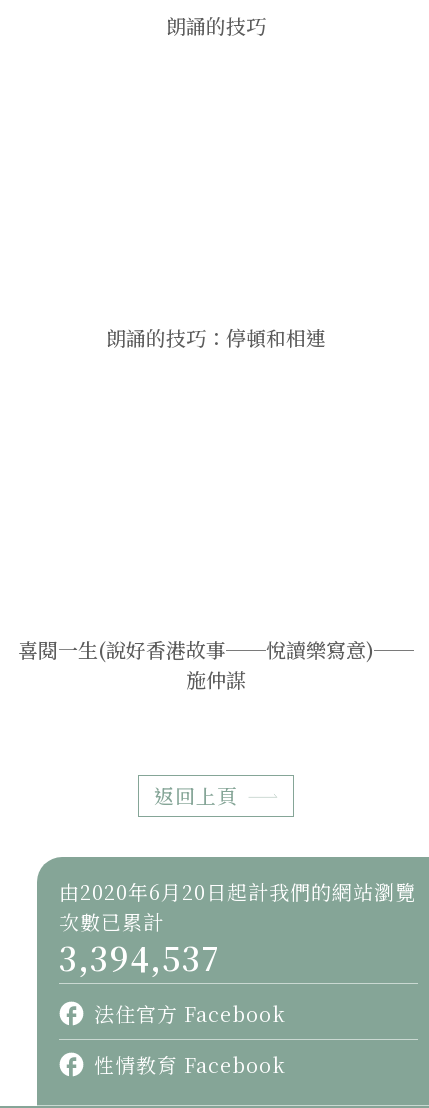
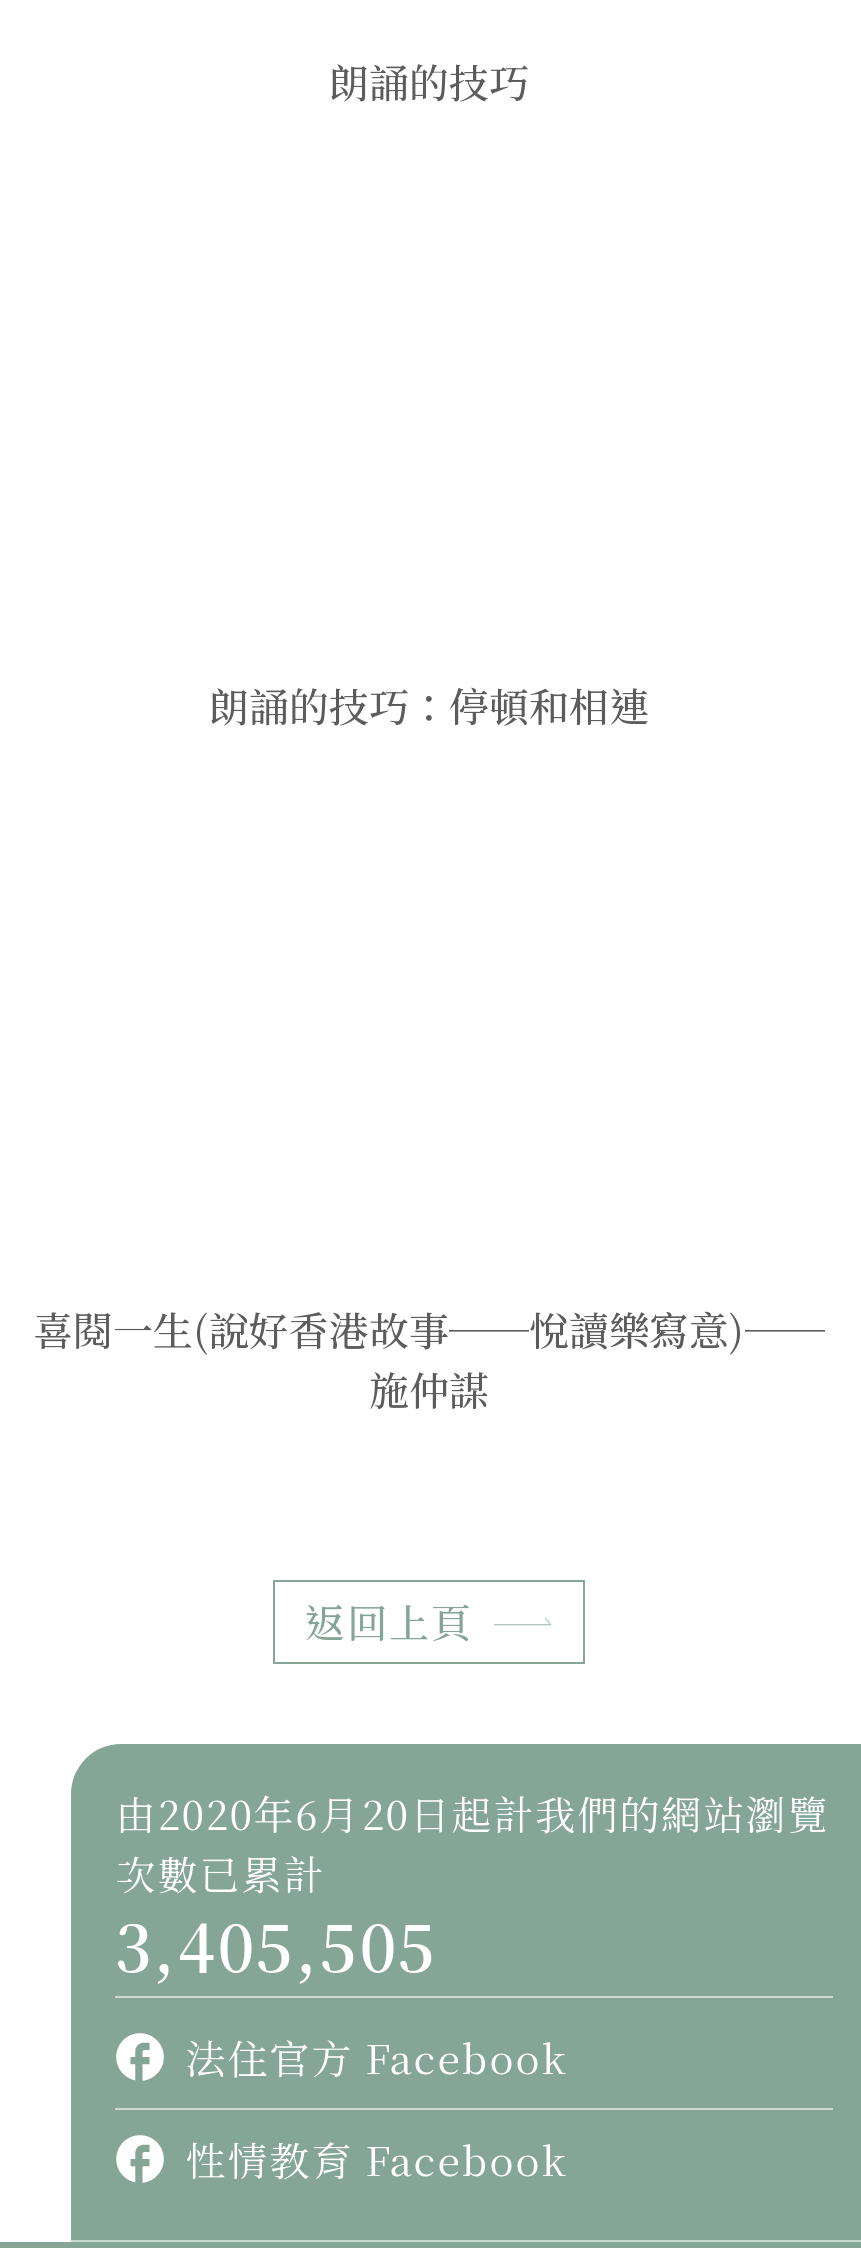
[59,934,220,980] 3,394,537 -> [115,1897,437,1989] 3,405,505

